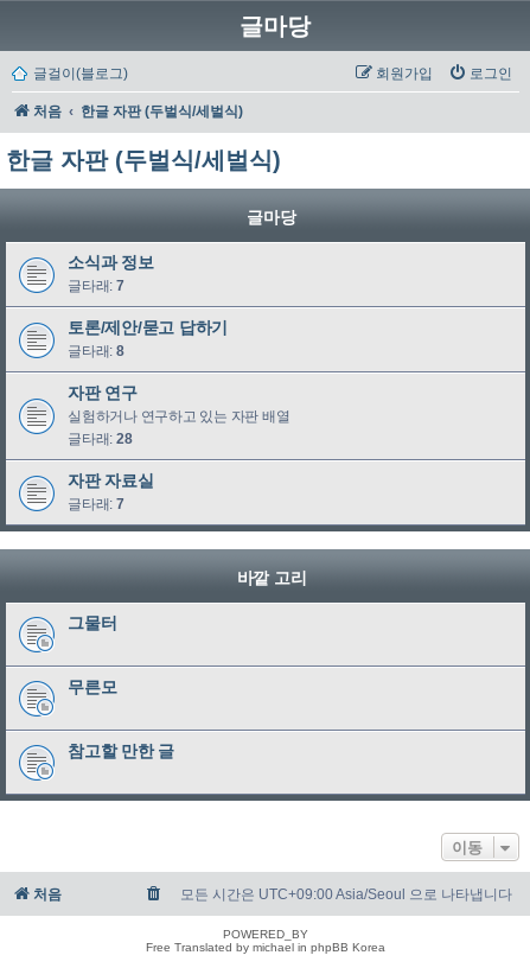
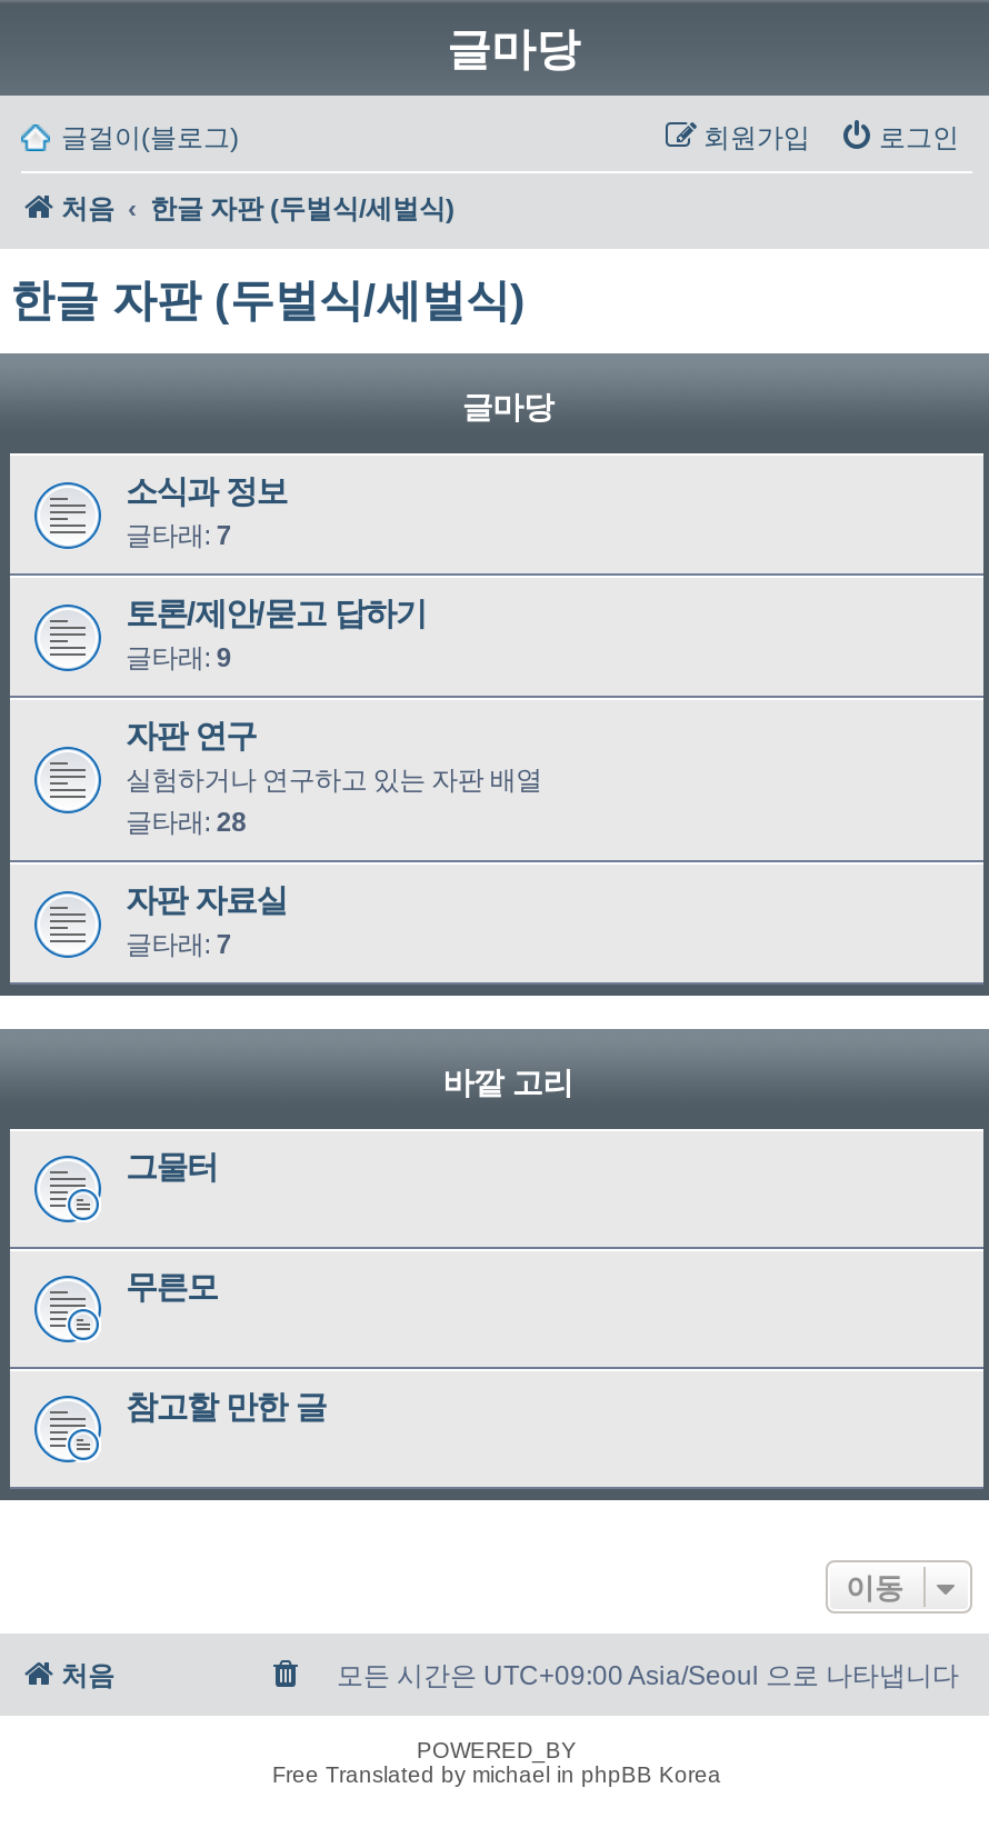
[68,343,124,359] 글타래: 8 -> [126,642,231,673] 글타래: 9

